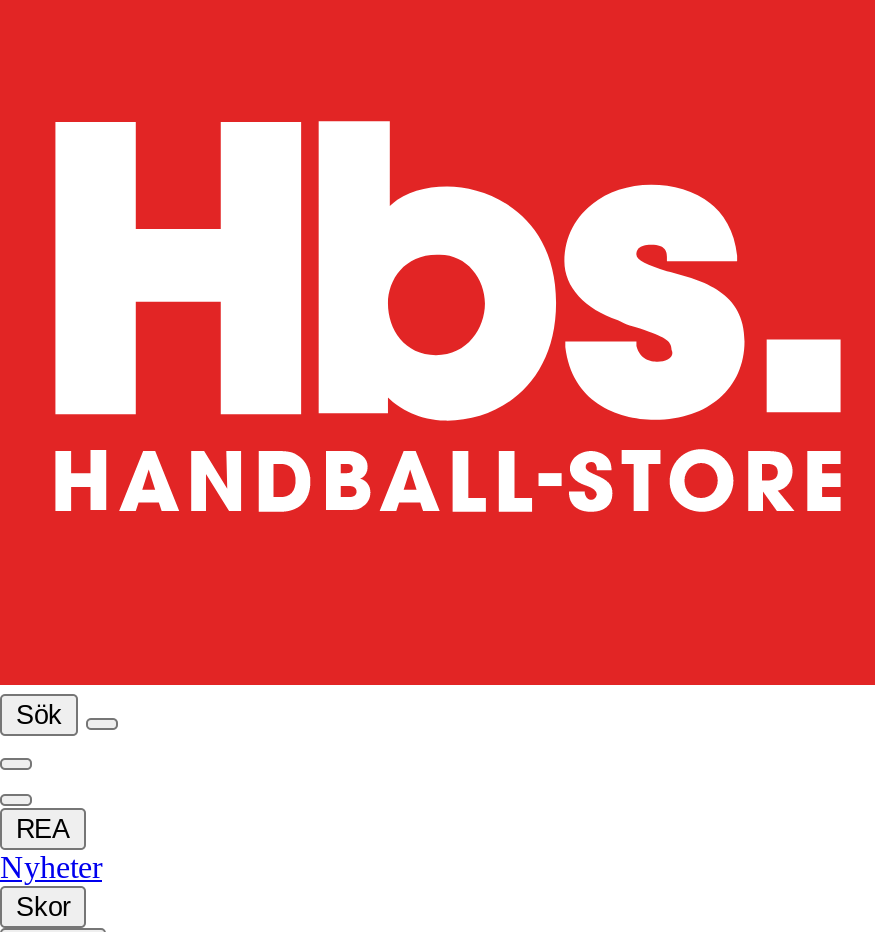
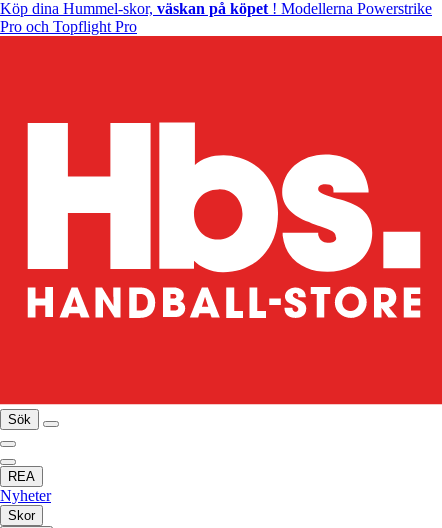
none -> [0,0,432,35] Köp dina Hummel-skor, väskan på köpet! Modellerna Powerstrike | Pro och Topflight Pro

